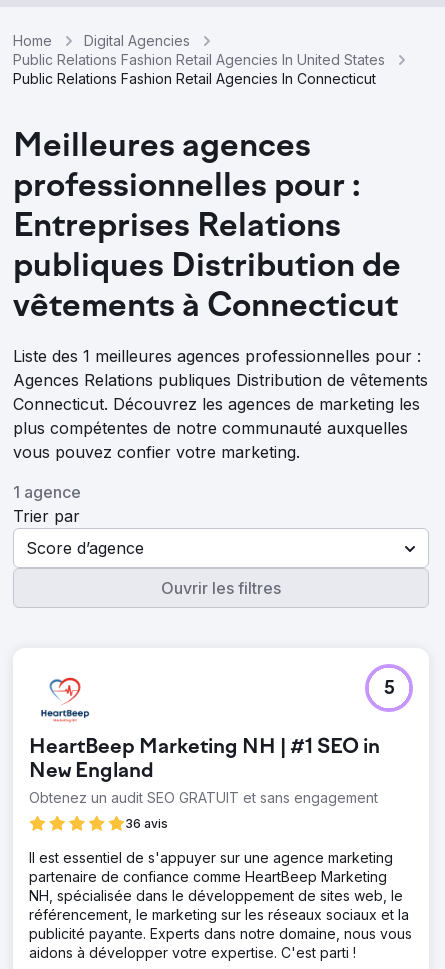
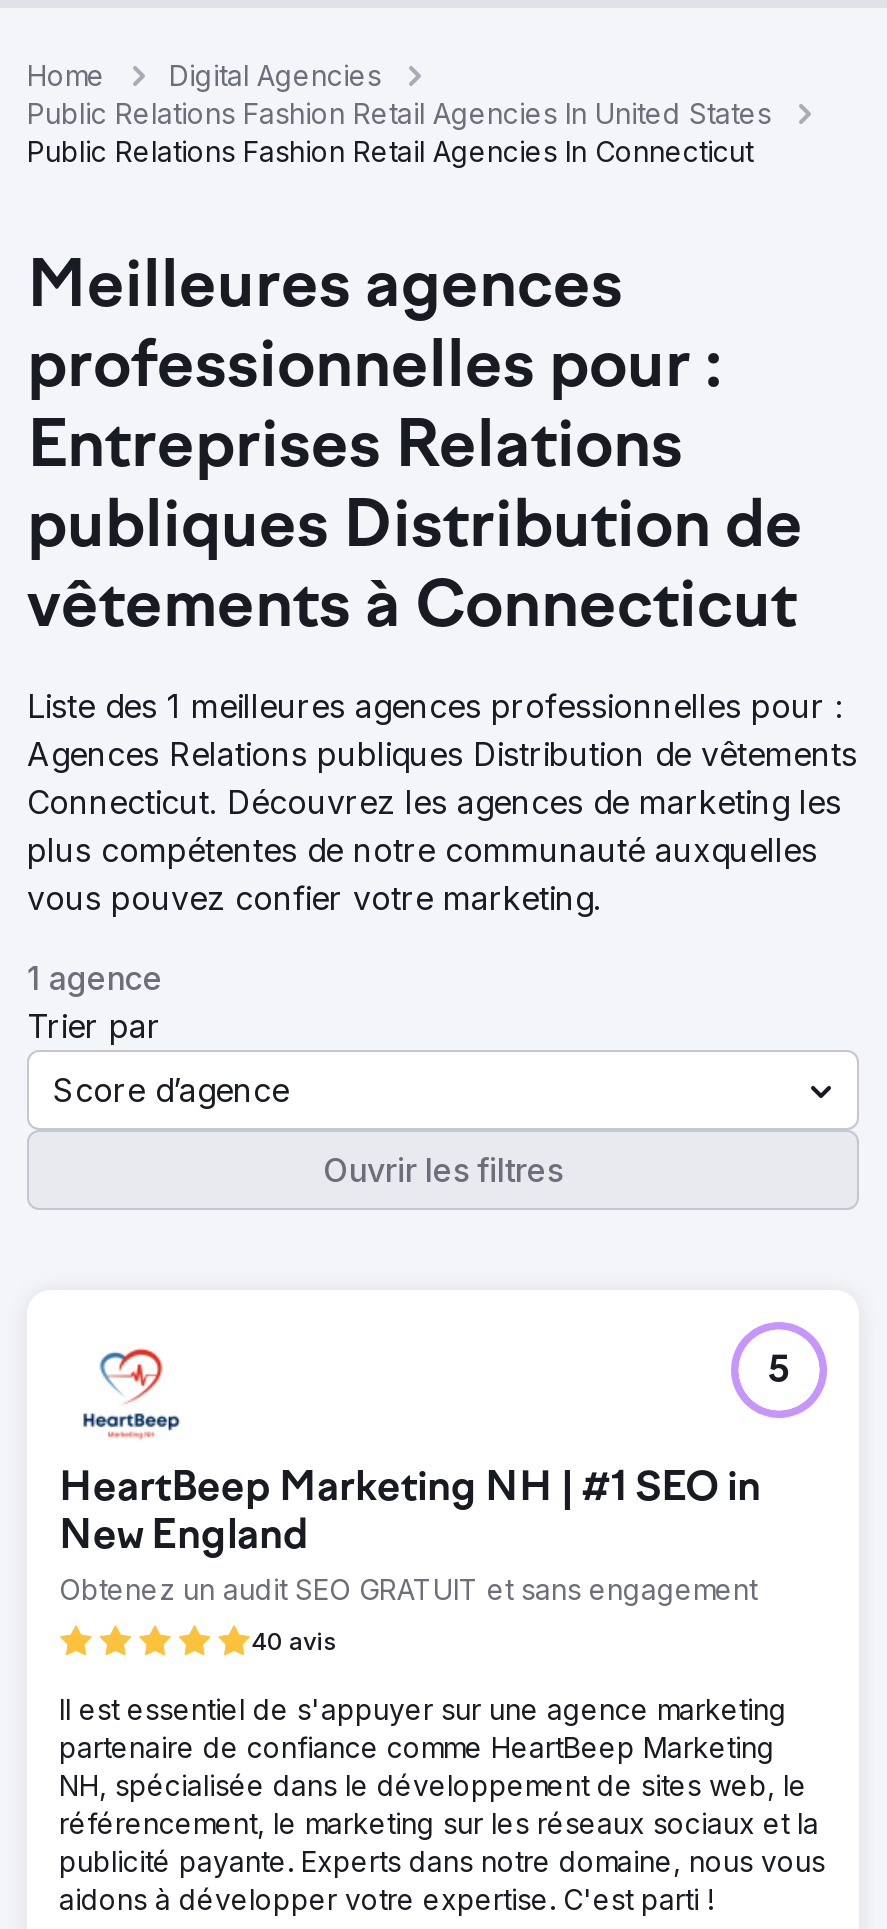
[125,816,168,831] 36 avis -> [251,1626,337,1656] 40 avis

